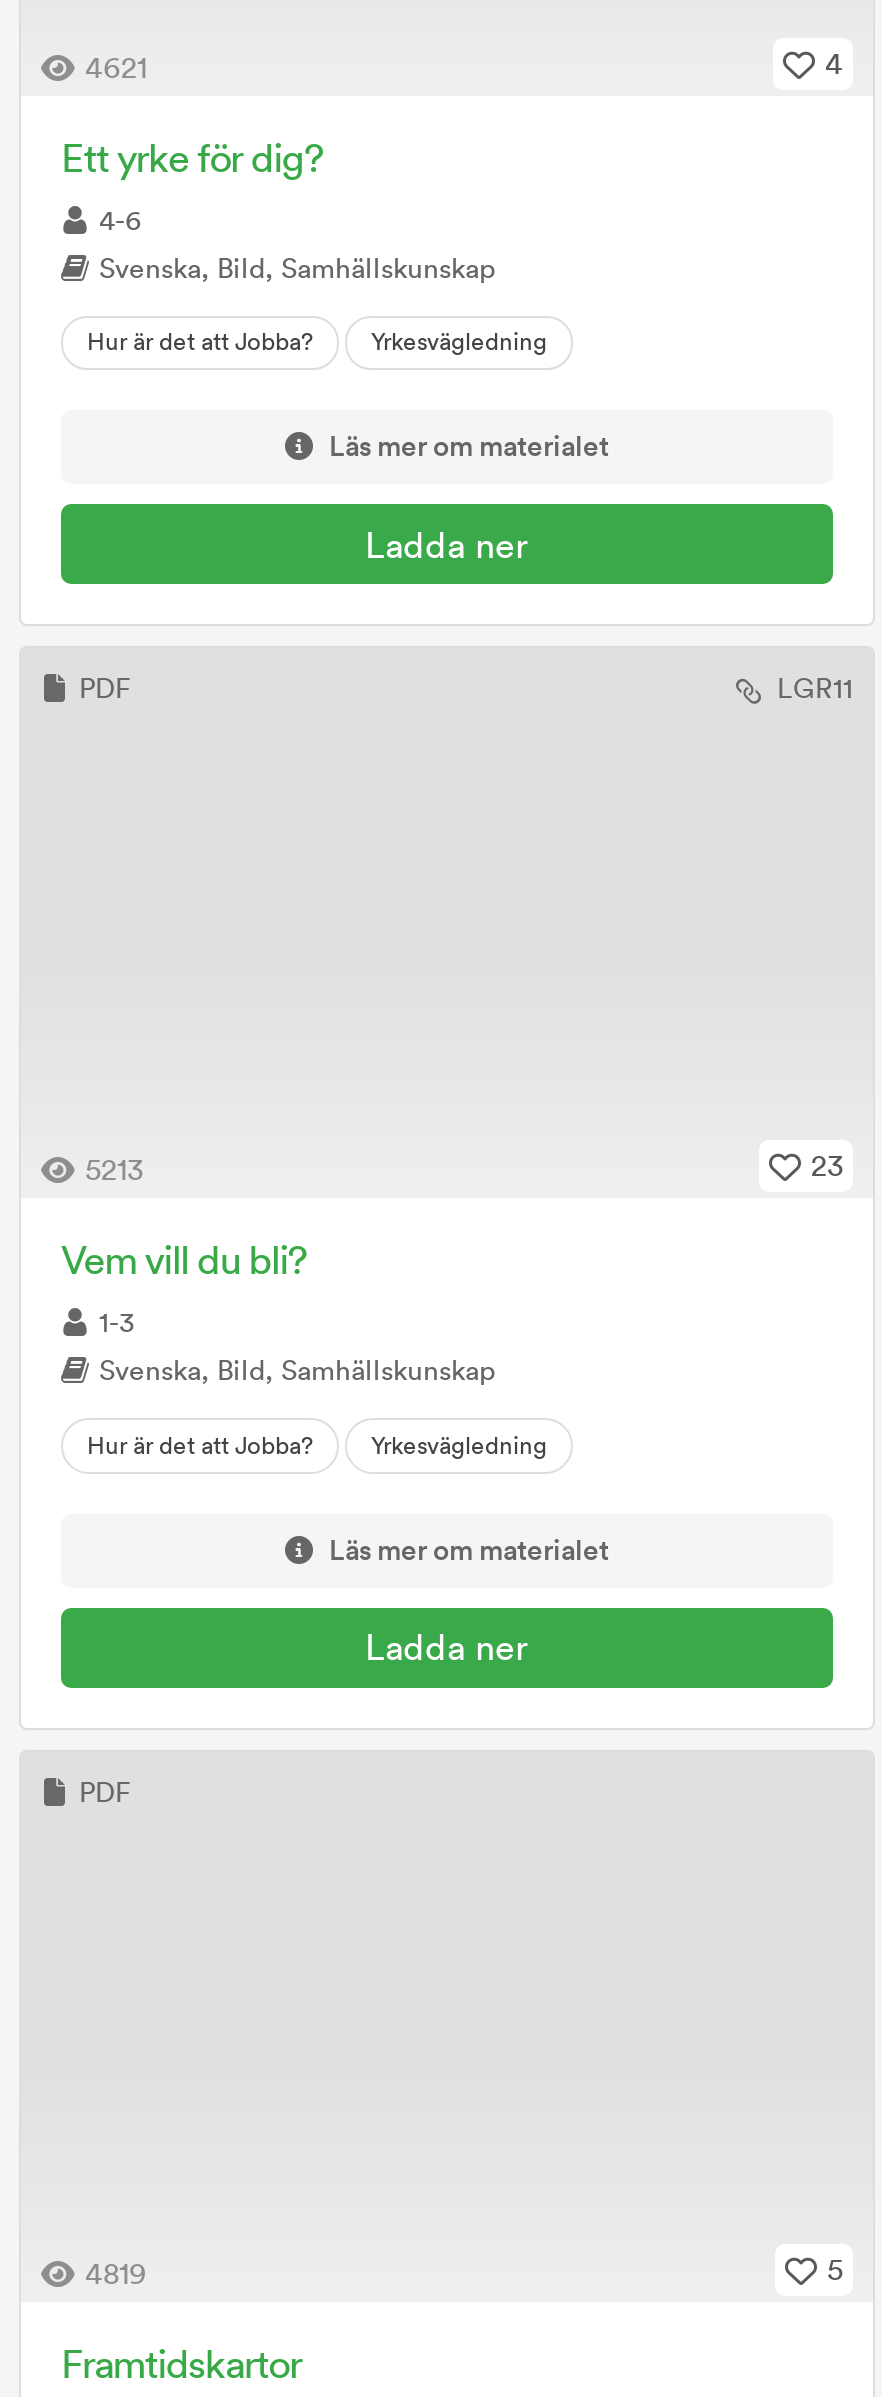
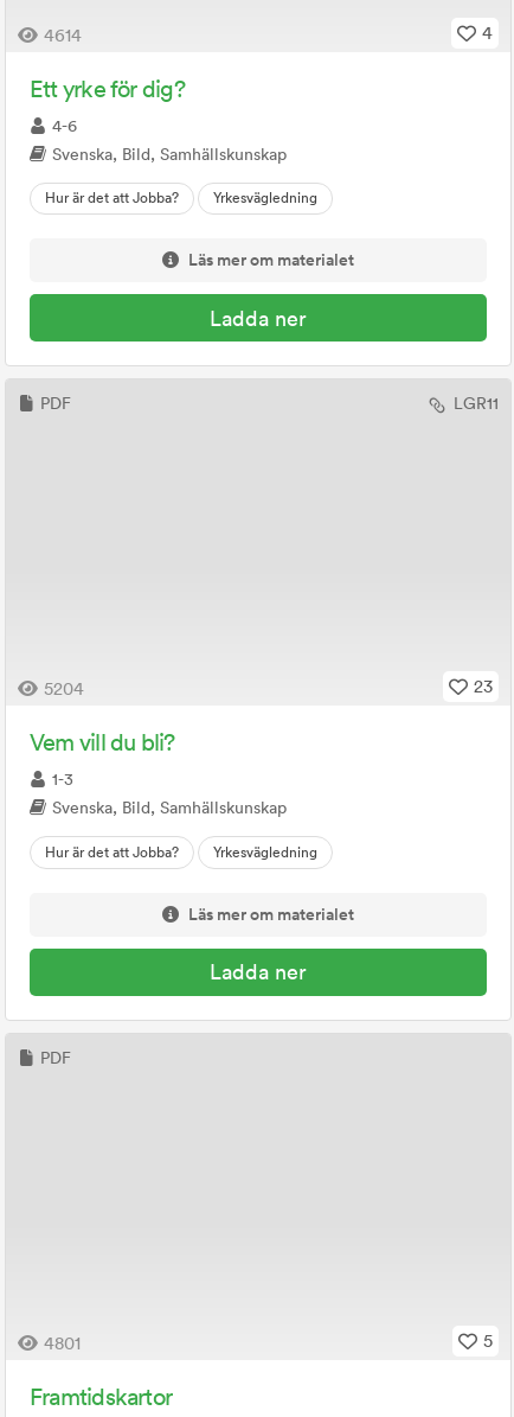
[85,47,147,85] 4621 -> [44,23,82,46] 4614
[85,1150,143,1188] 5213 -> [44,677,84,700] 5204
[85,2253,147,2291] 4819 -> [44,1331,81,1354] 4801

